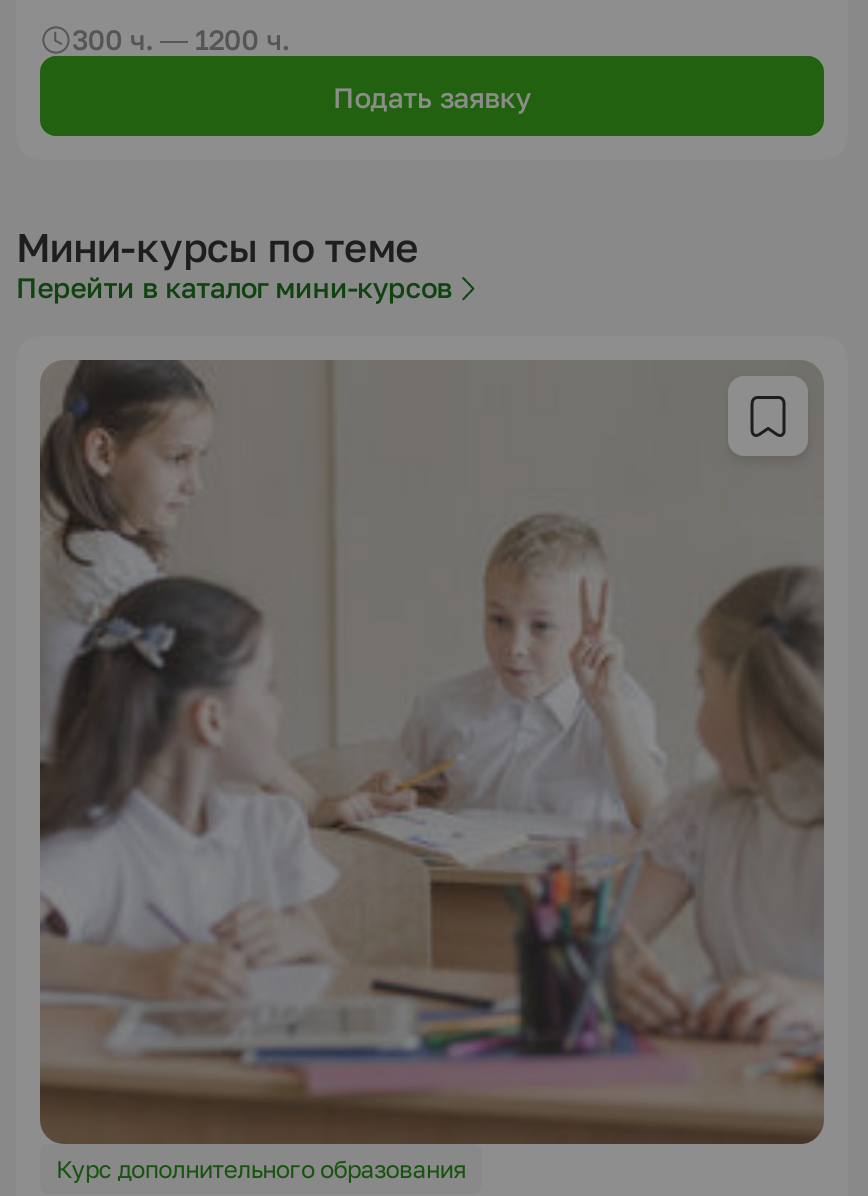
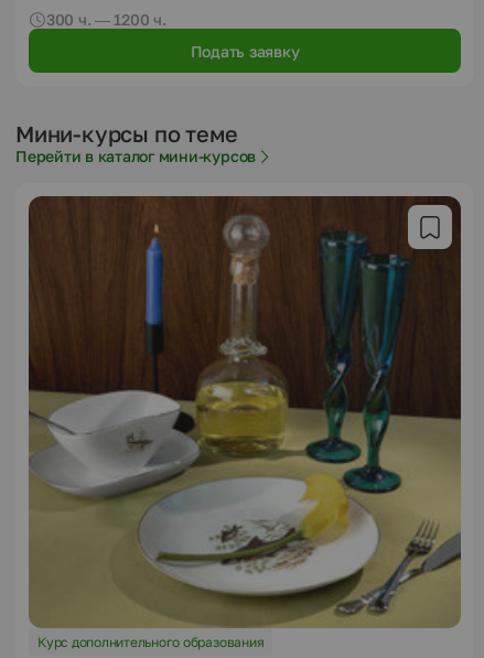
[38,360,826,1146] [image] -> [28,195,462,628] [image]

